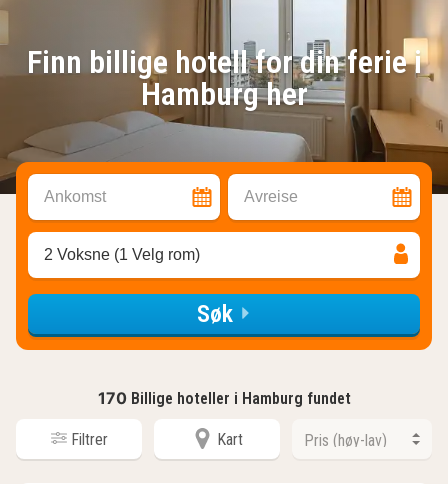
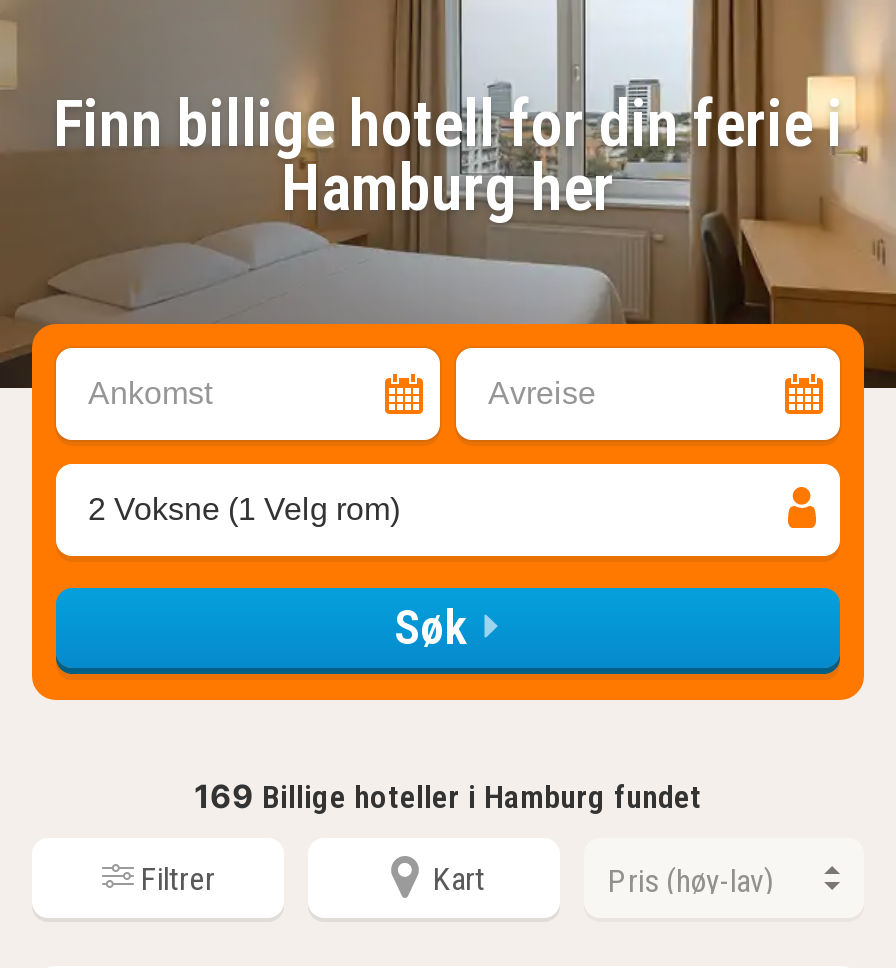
[97,388,350,408] 170 Billige hoteller i Hamburg fundet -> [194,776,702,816] 169 Billige hoteller i Hamburg fundet

